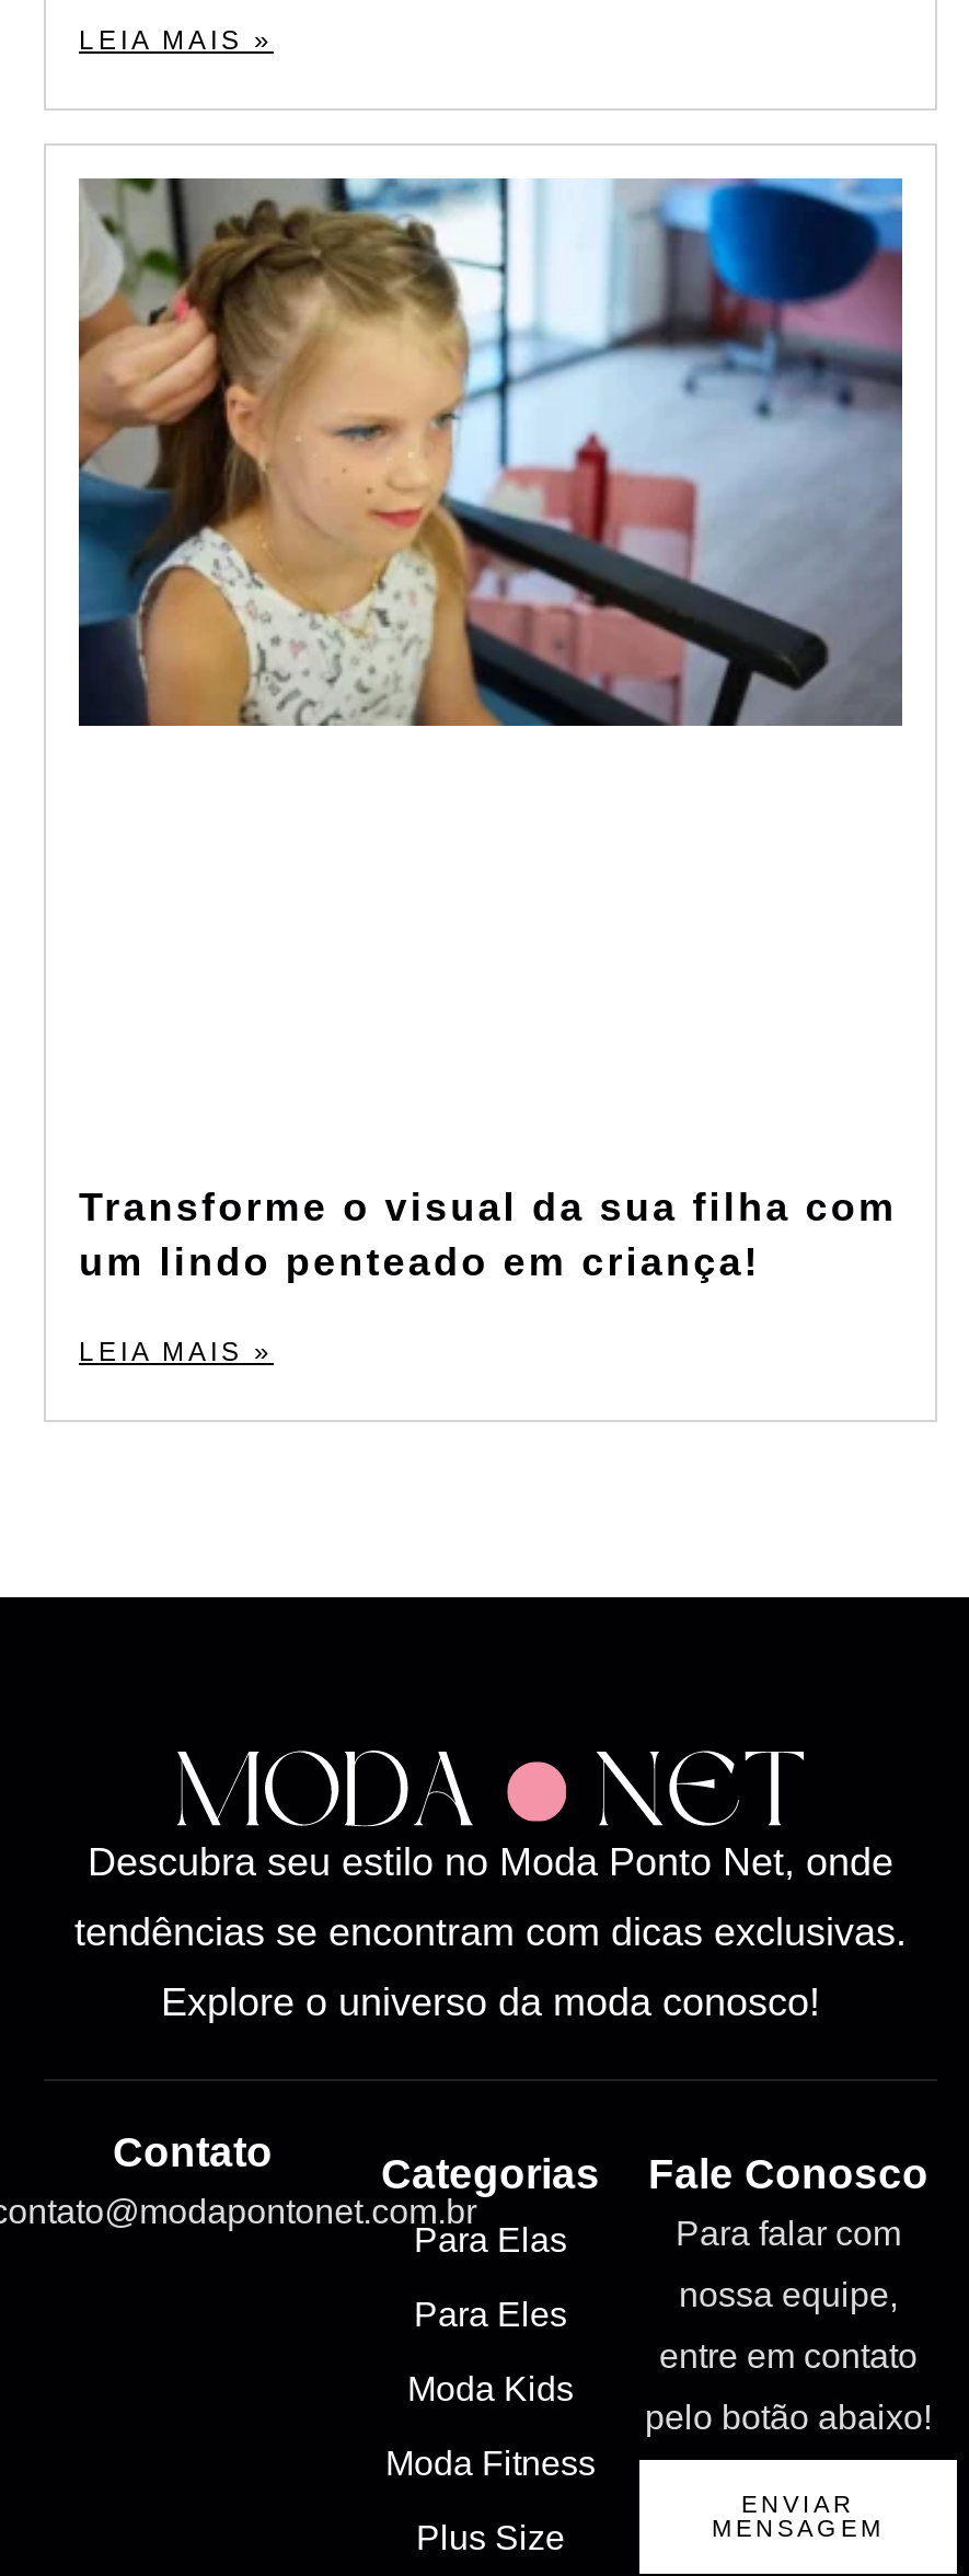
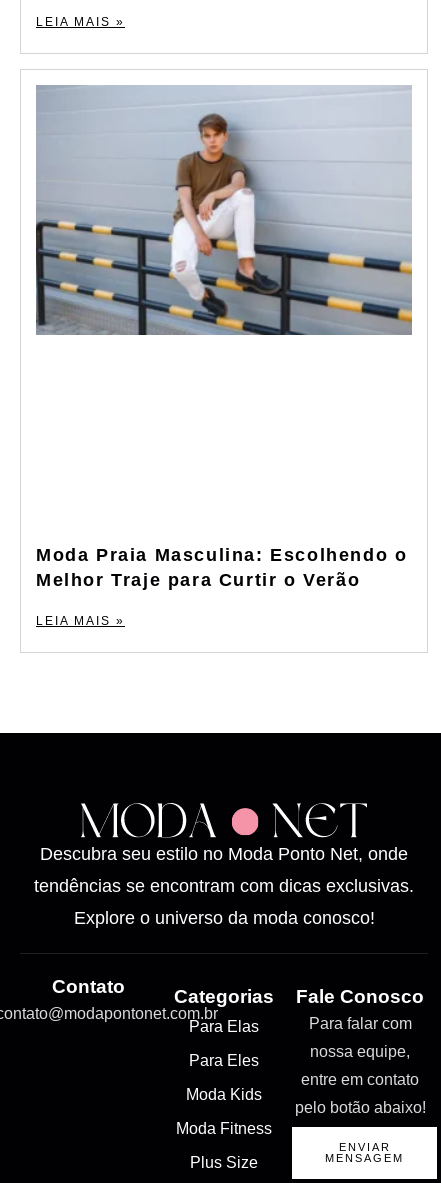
[77,176,904,728] [image] -> [36,85,413,335] [image]
[79,1186,897,1285] Transforme o visual da sua filha com | um lindo penteado em criança! -> [36,545,407,590] Moda Praia Masculina: Escolhendo o | Melhor Traje para Curtir o Verão

